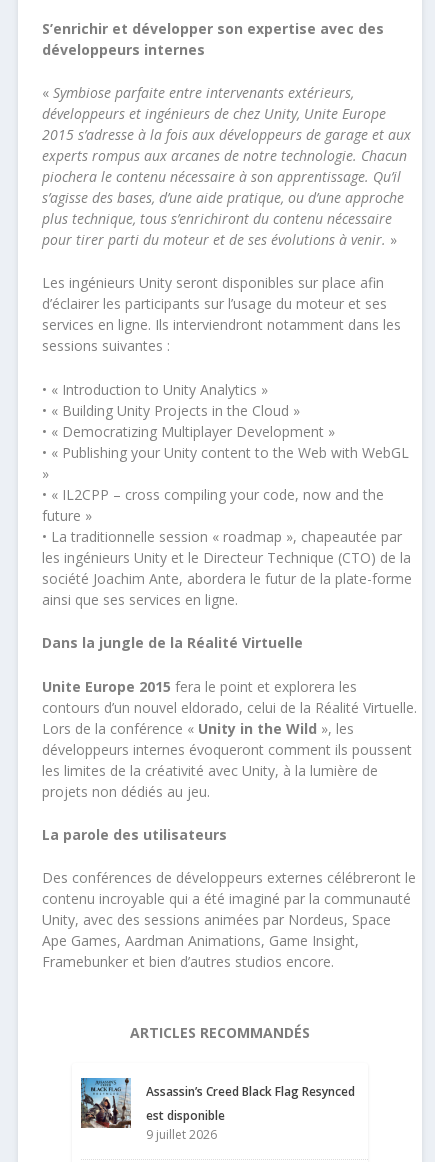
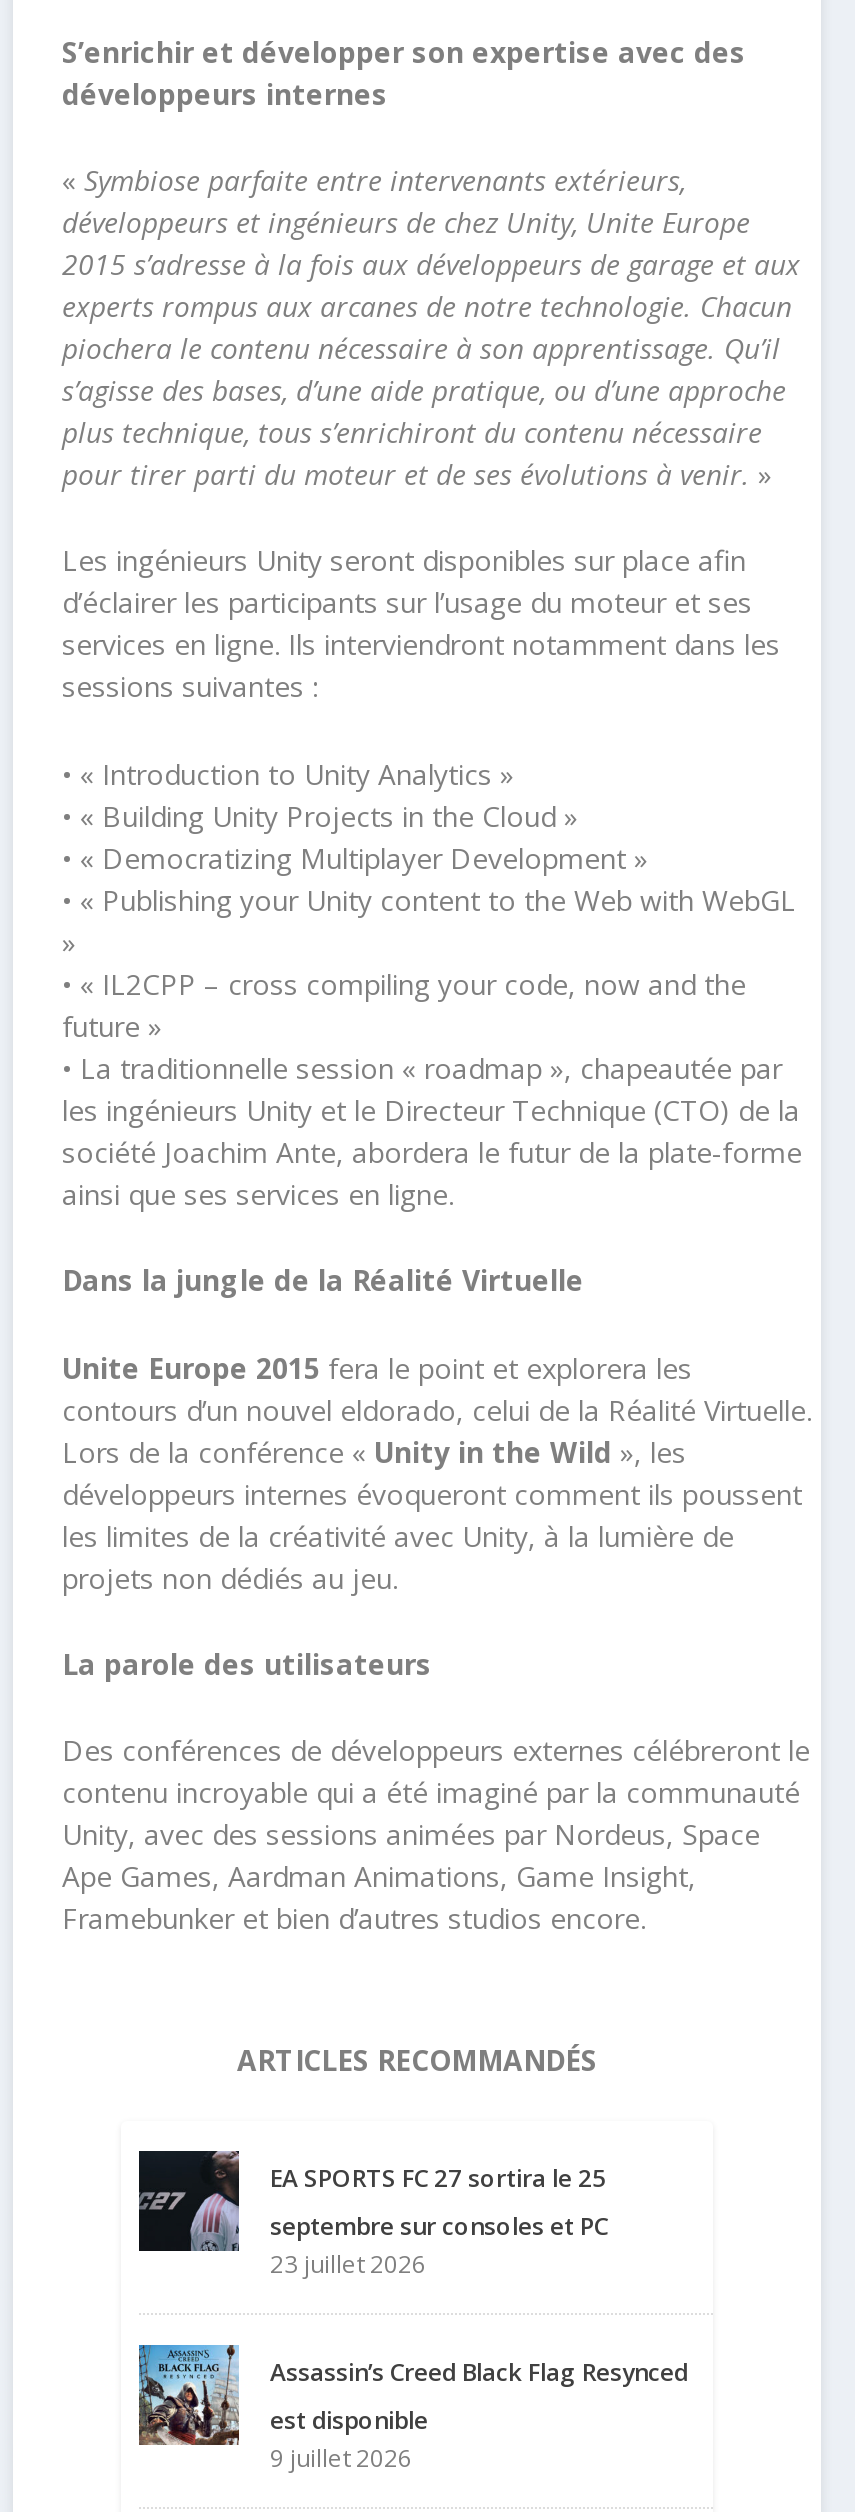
none -> [137,2149,608,2282] [image] | EA SPORTS FC 27 sortira le 25 | septembre sur consoles et PC | 23 juillet 2026

